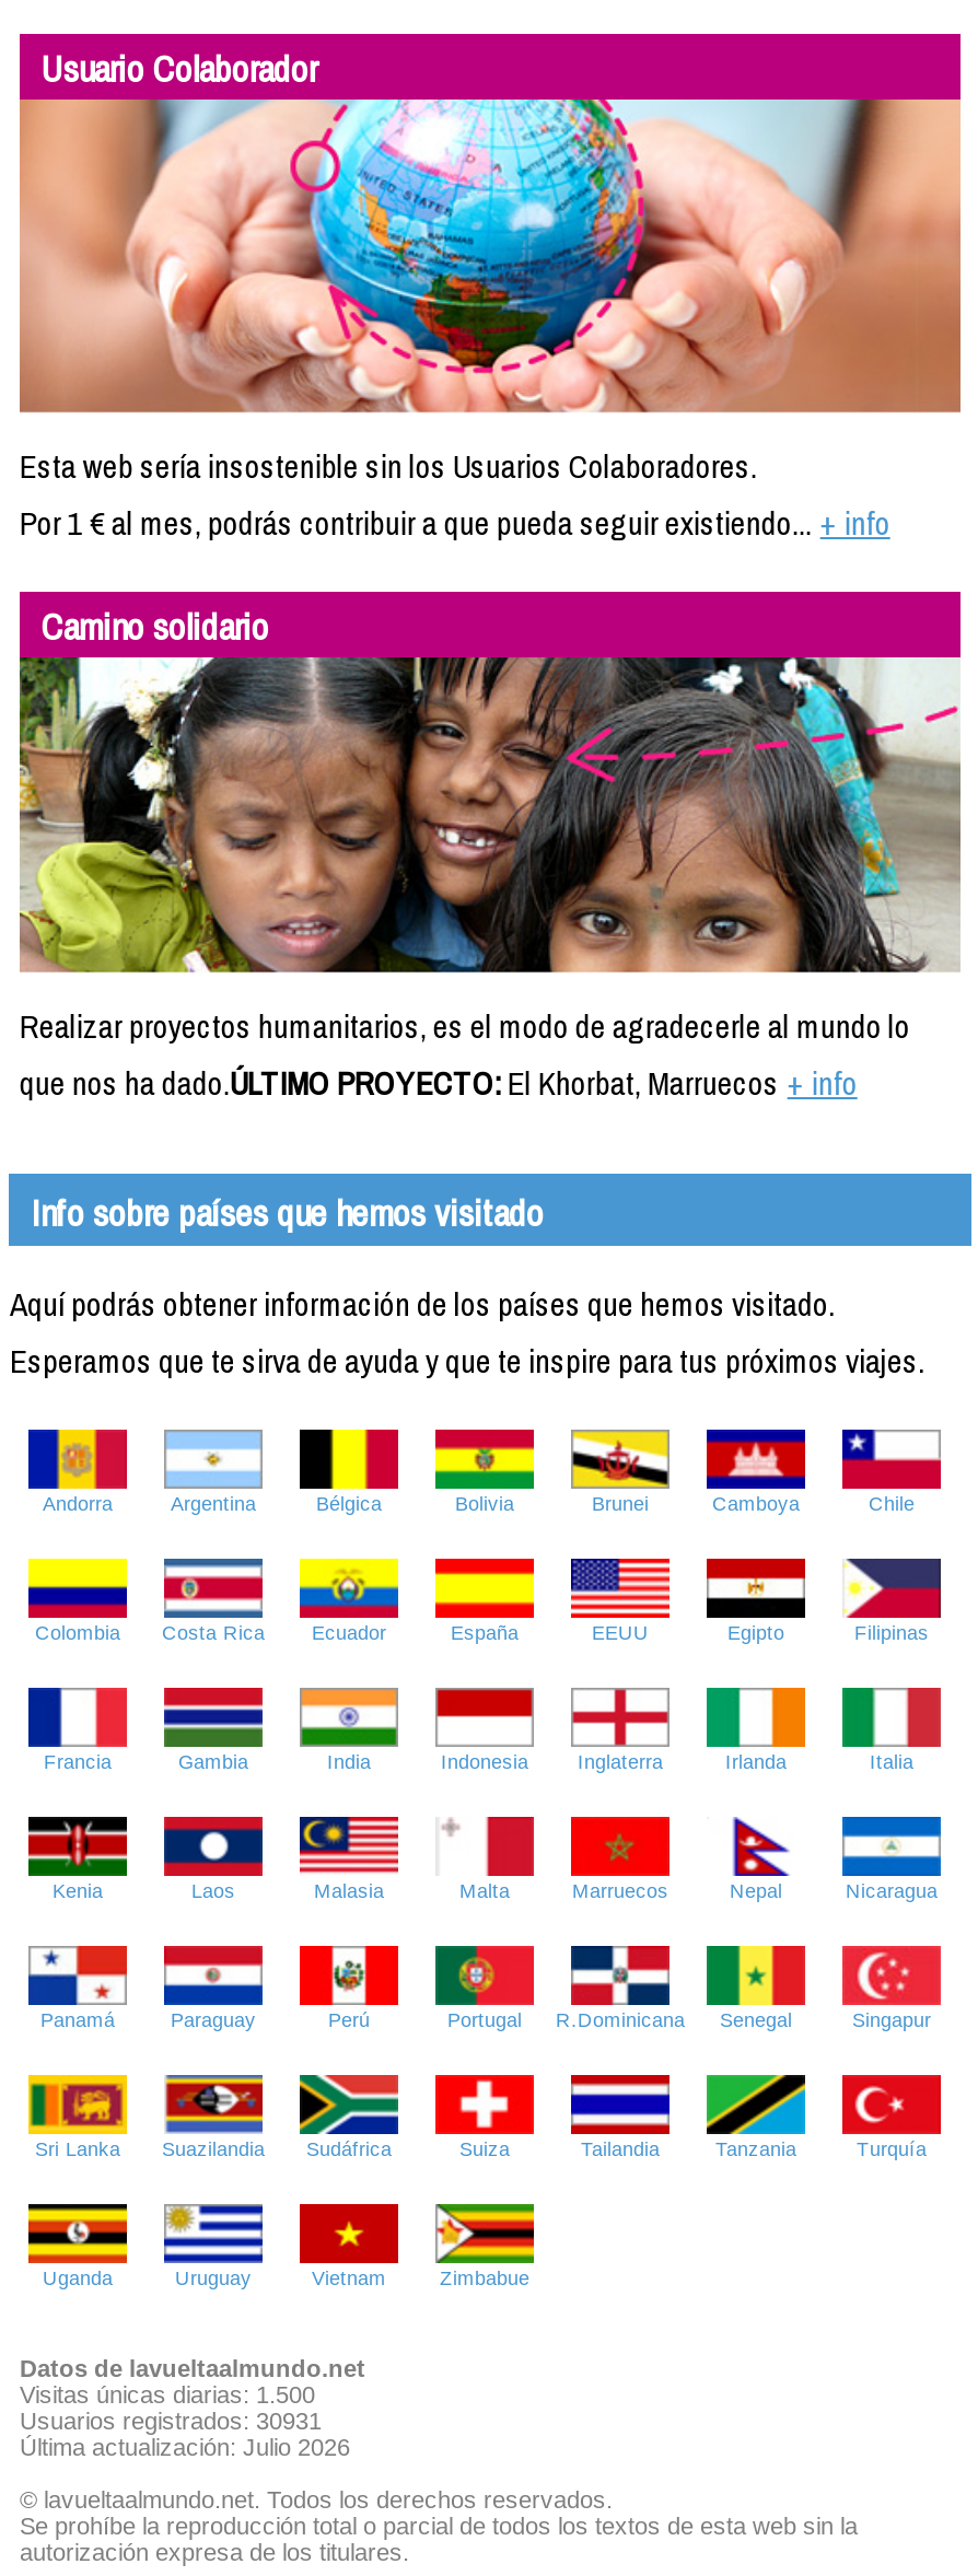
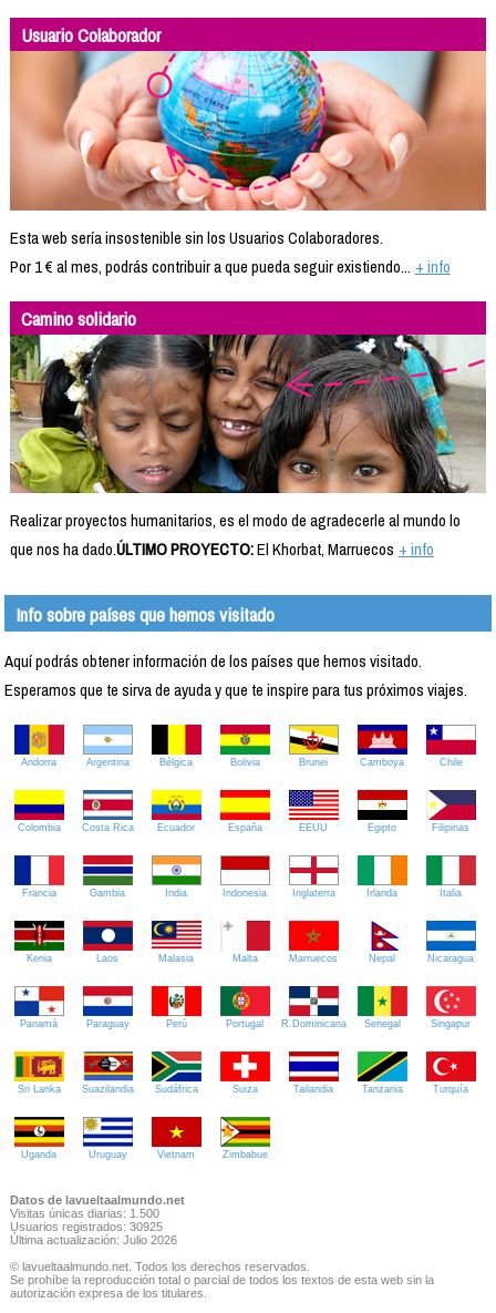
[20,2406,322,2432] Usuarios registrados: 30931 -> [10,1220,163,1234] Usuarios registrados: 30925

